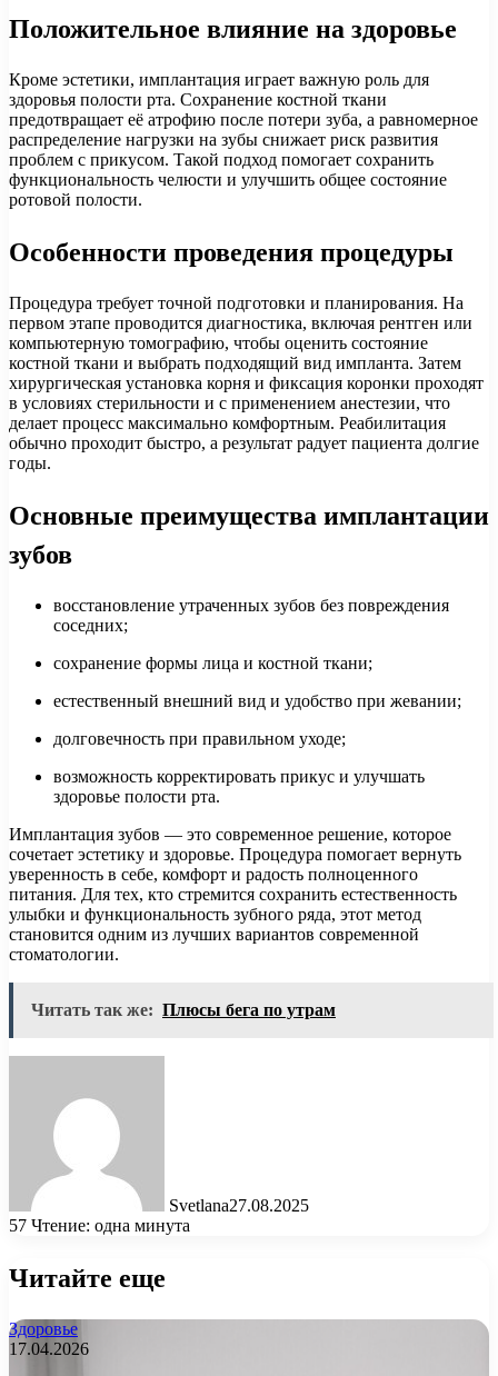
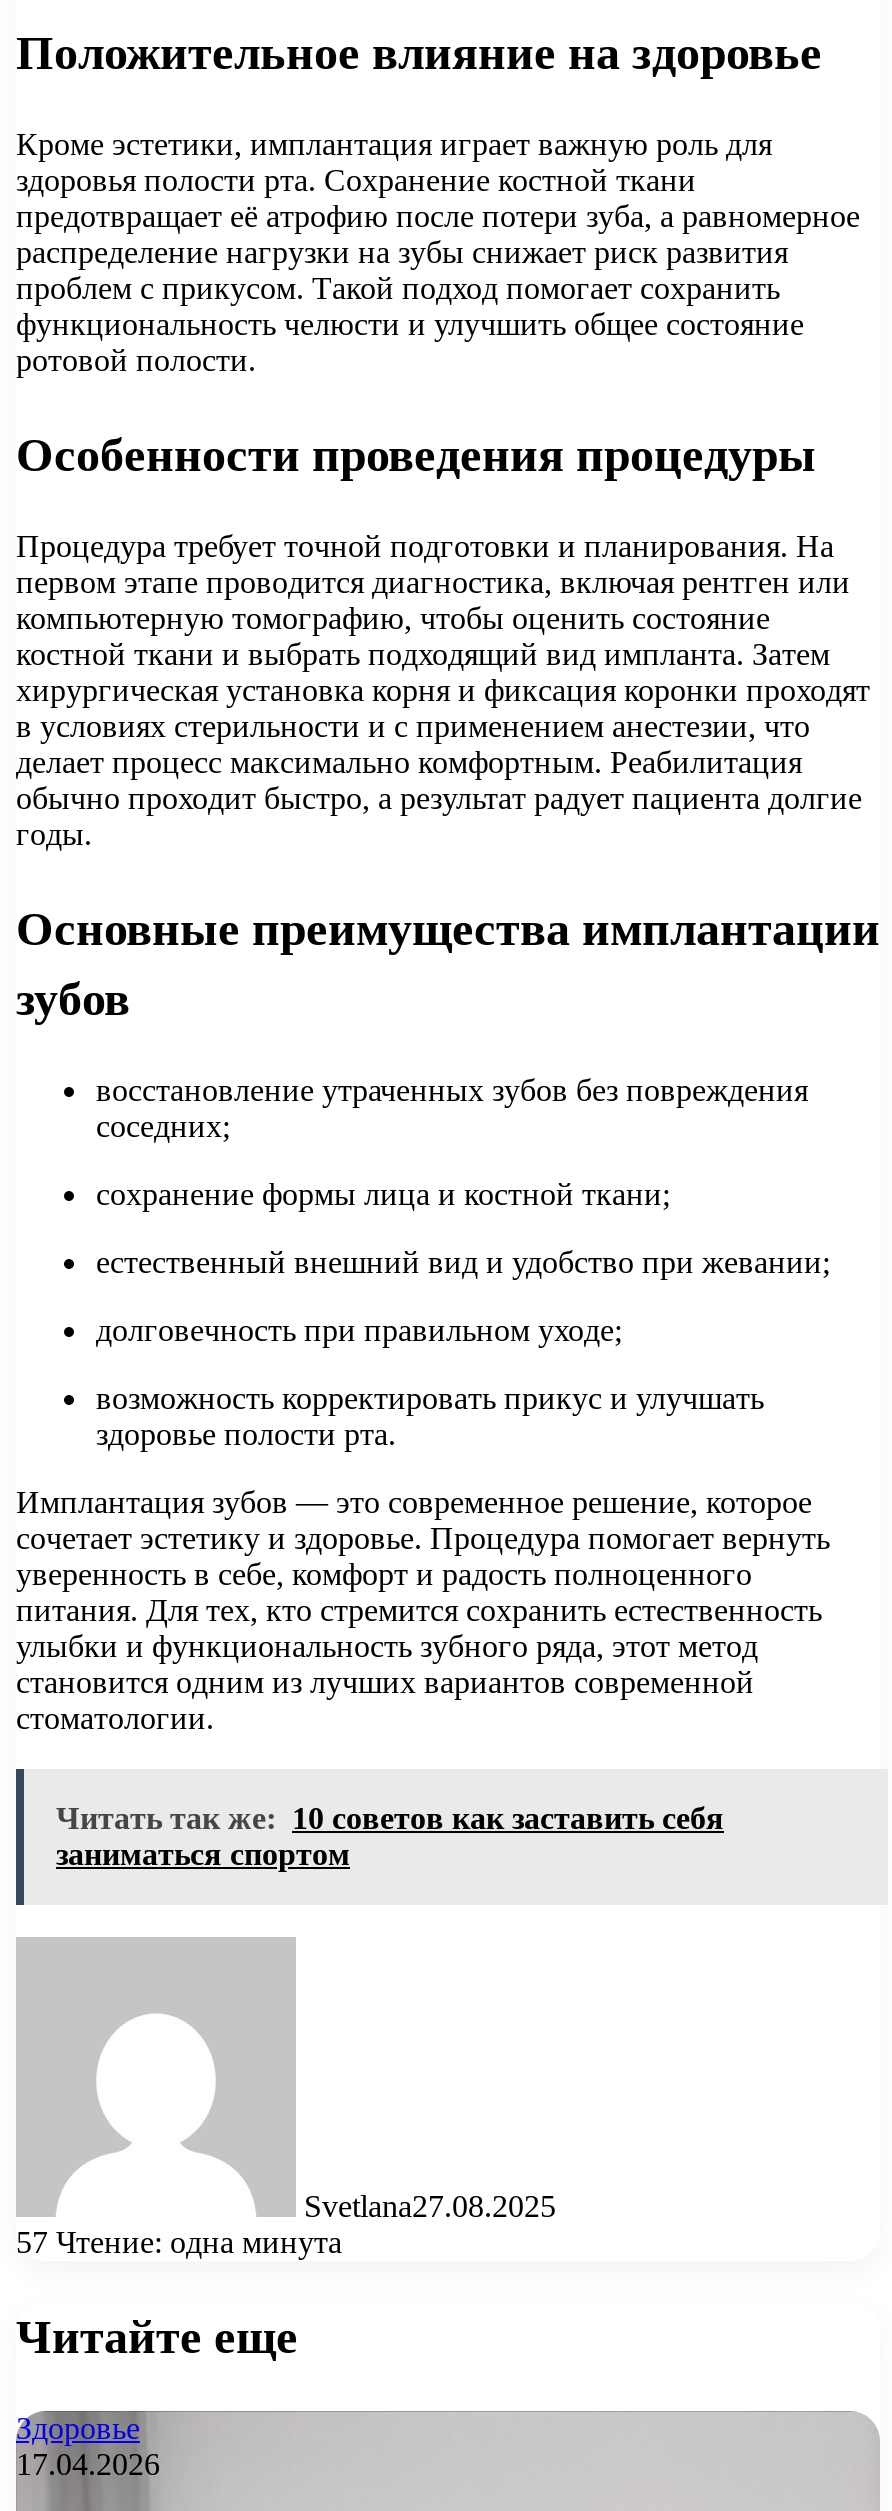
[31,1000,336,1019] Читать так же: Плюсы бега по утрам -> [56,1801,724,1871] Читать так же: 10 советов как заставить себя | заниматься спортом

